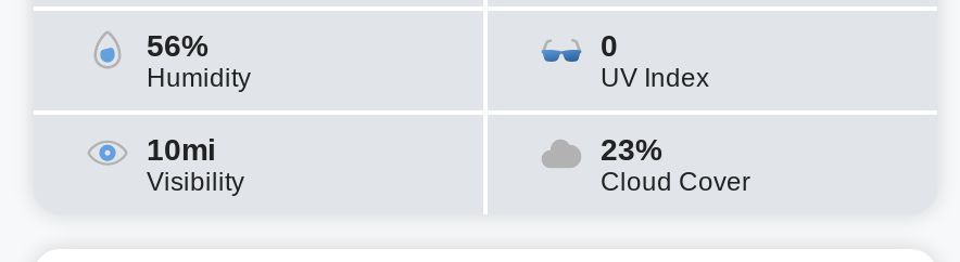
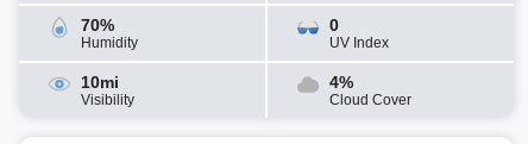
[147,28,207,63] 56% -> [81,15,114,35] 70%
[601,132,661,167] 23% -> [329,73,353,92] 4%

